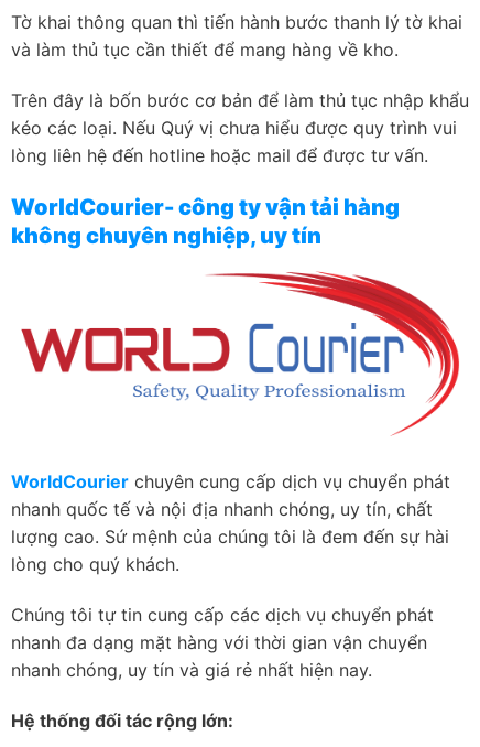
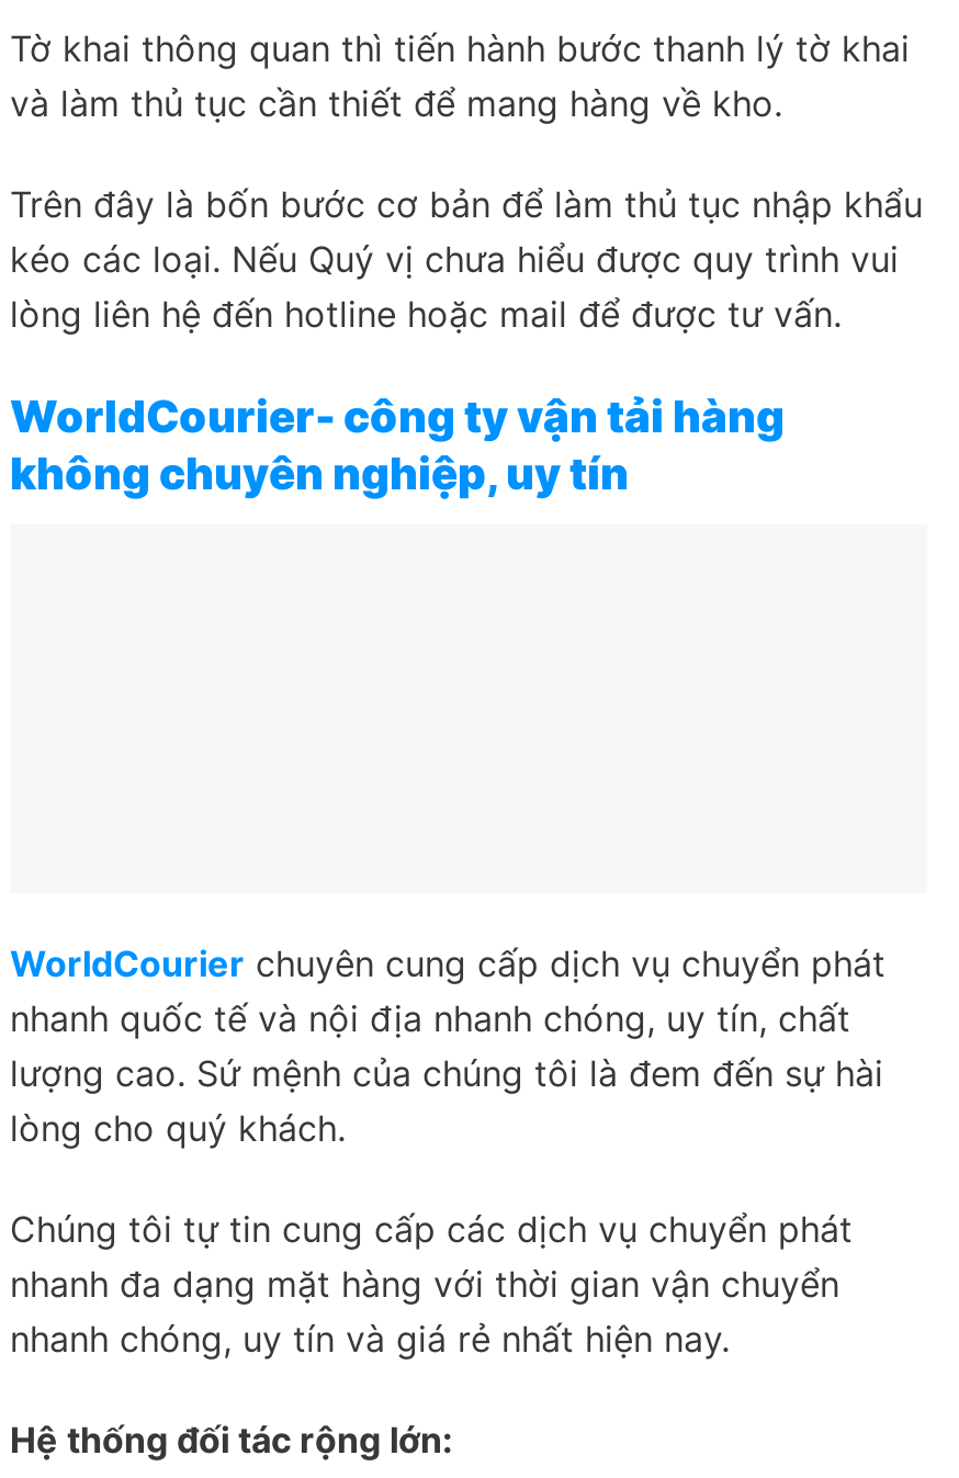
[21,271,460,435] [image] -> none

